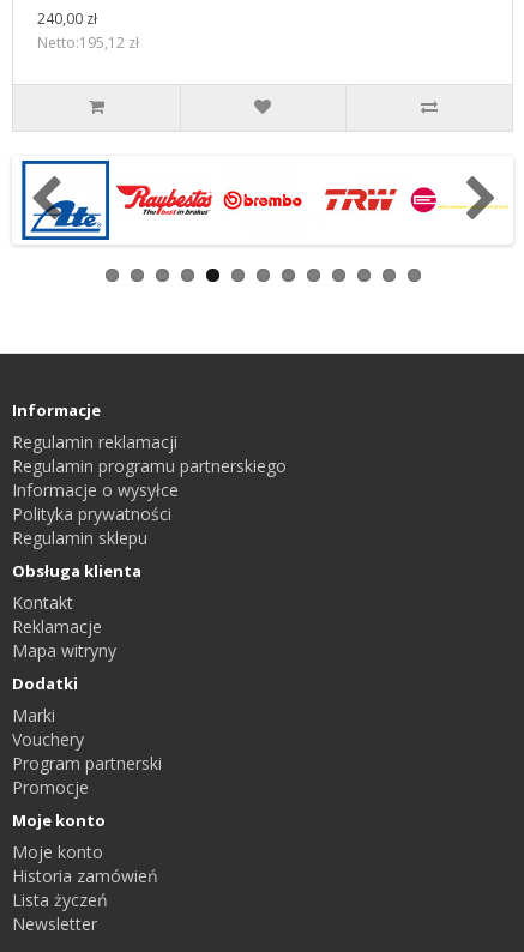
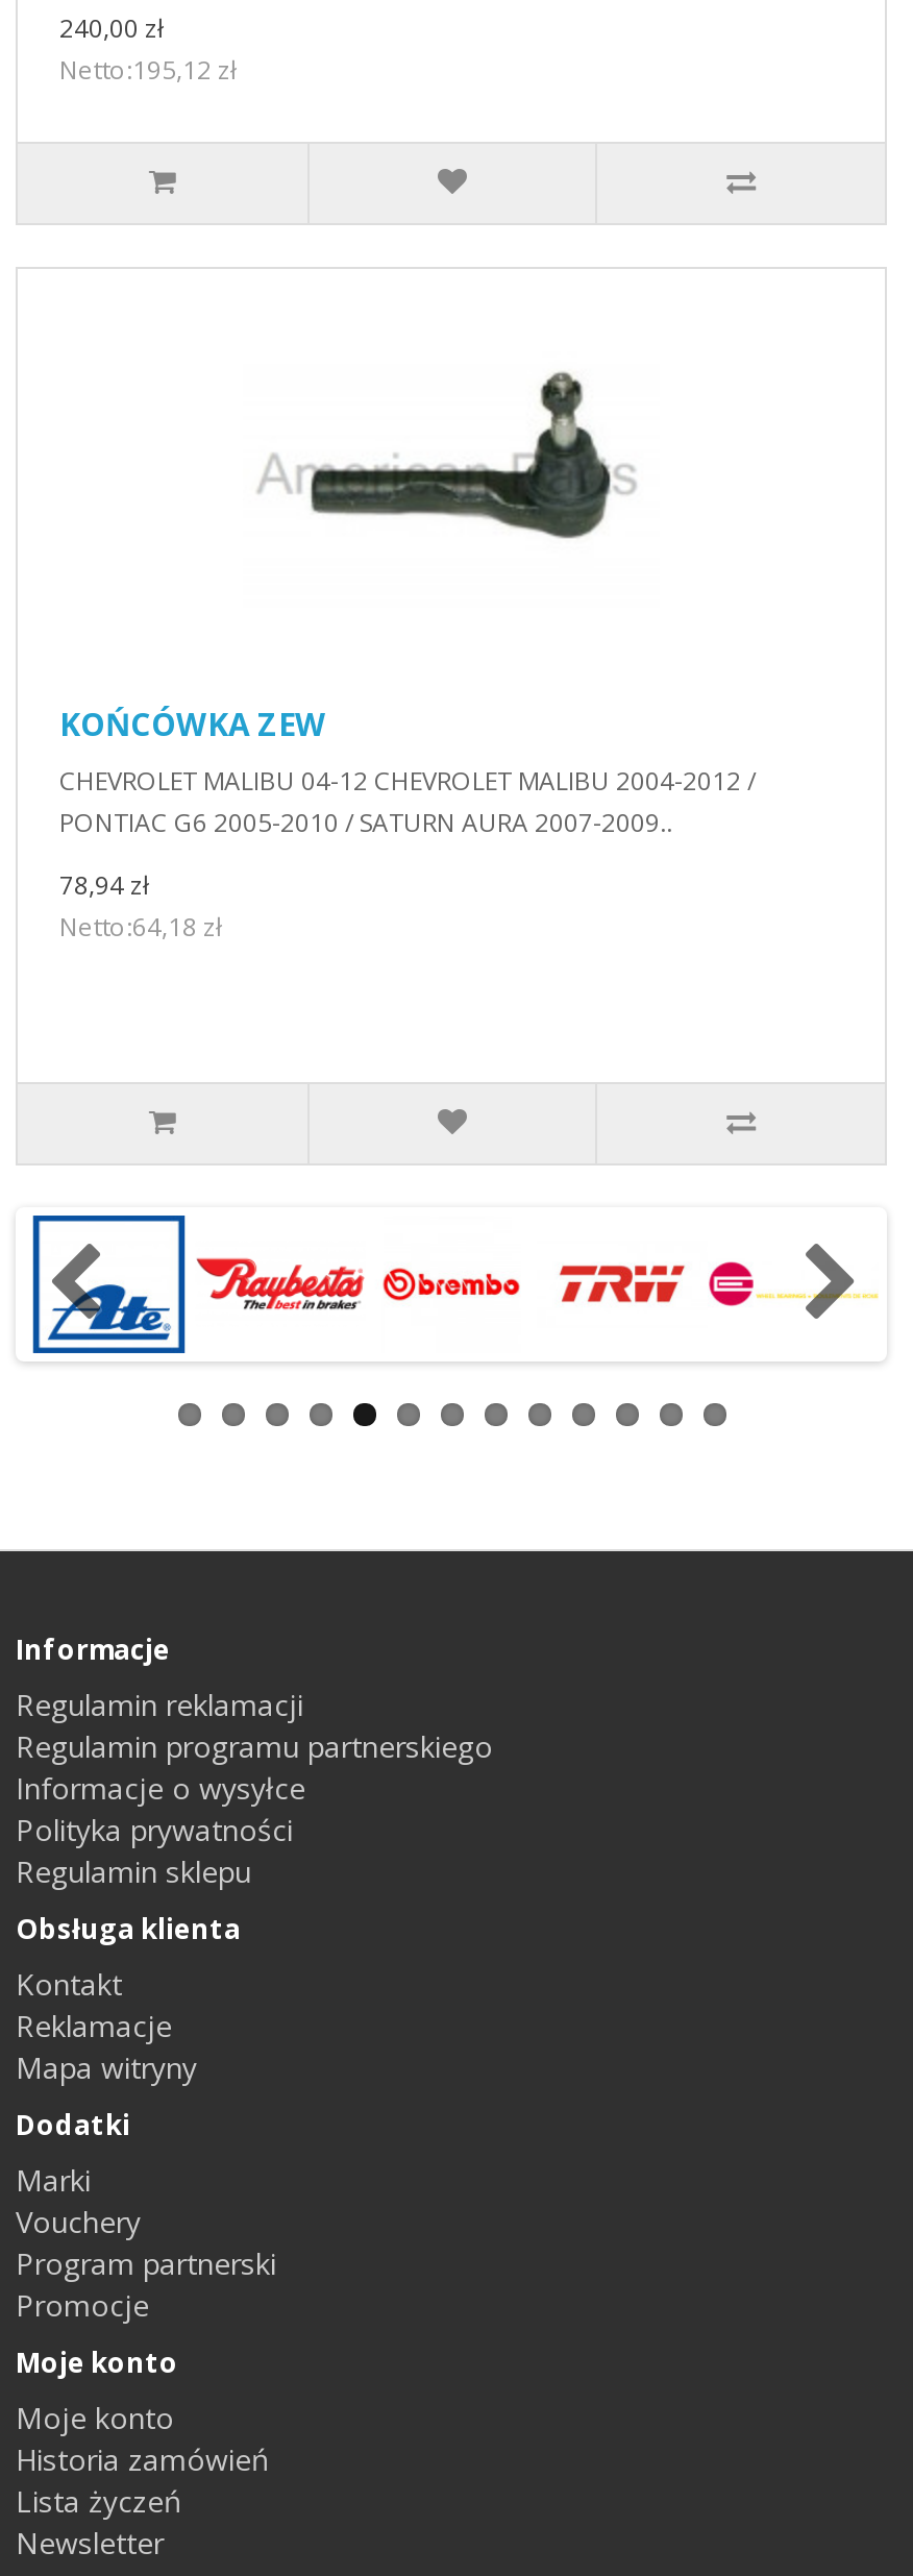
none -> [59,703,756,944] KOŃCÓWKA ZEW | CHEVROLET MALIBU 04-12 CHEVROLET MALIBU 2004-2012 / | PONTIAC G6 2005-2010 / SATURN AURA 2007-2009.. | 78,94 zł | Netto:64,18 zł
none -> [257,371,635,540] [image]

